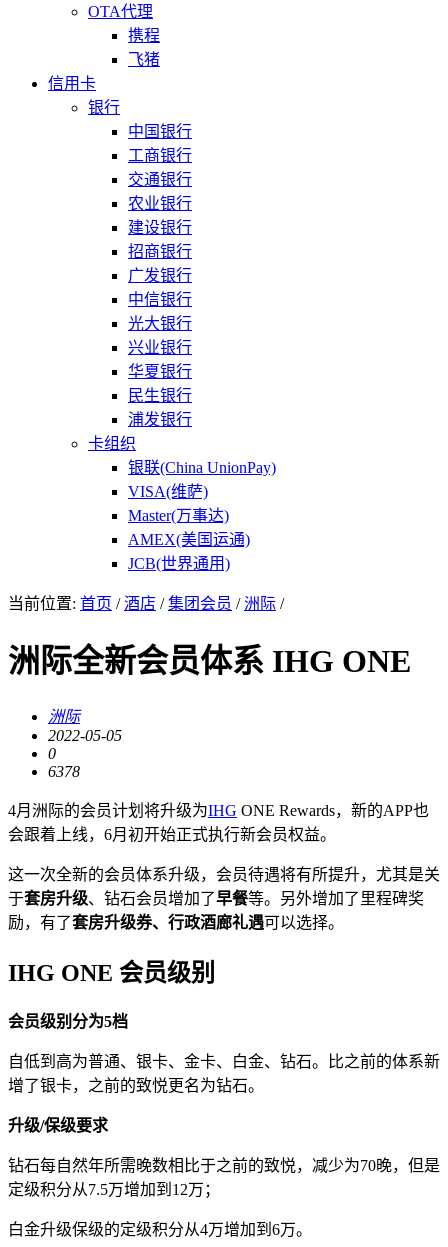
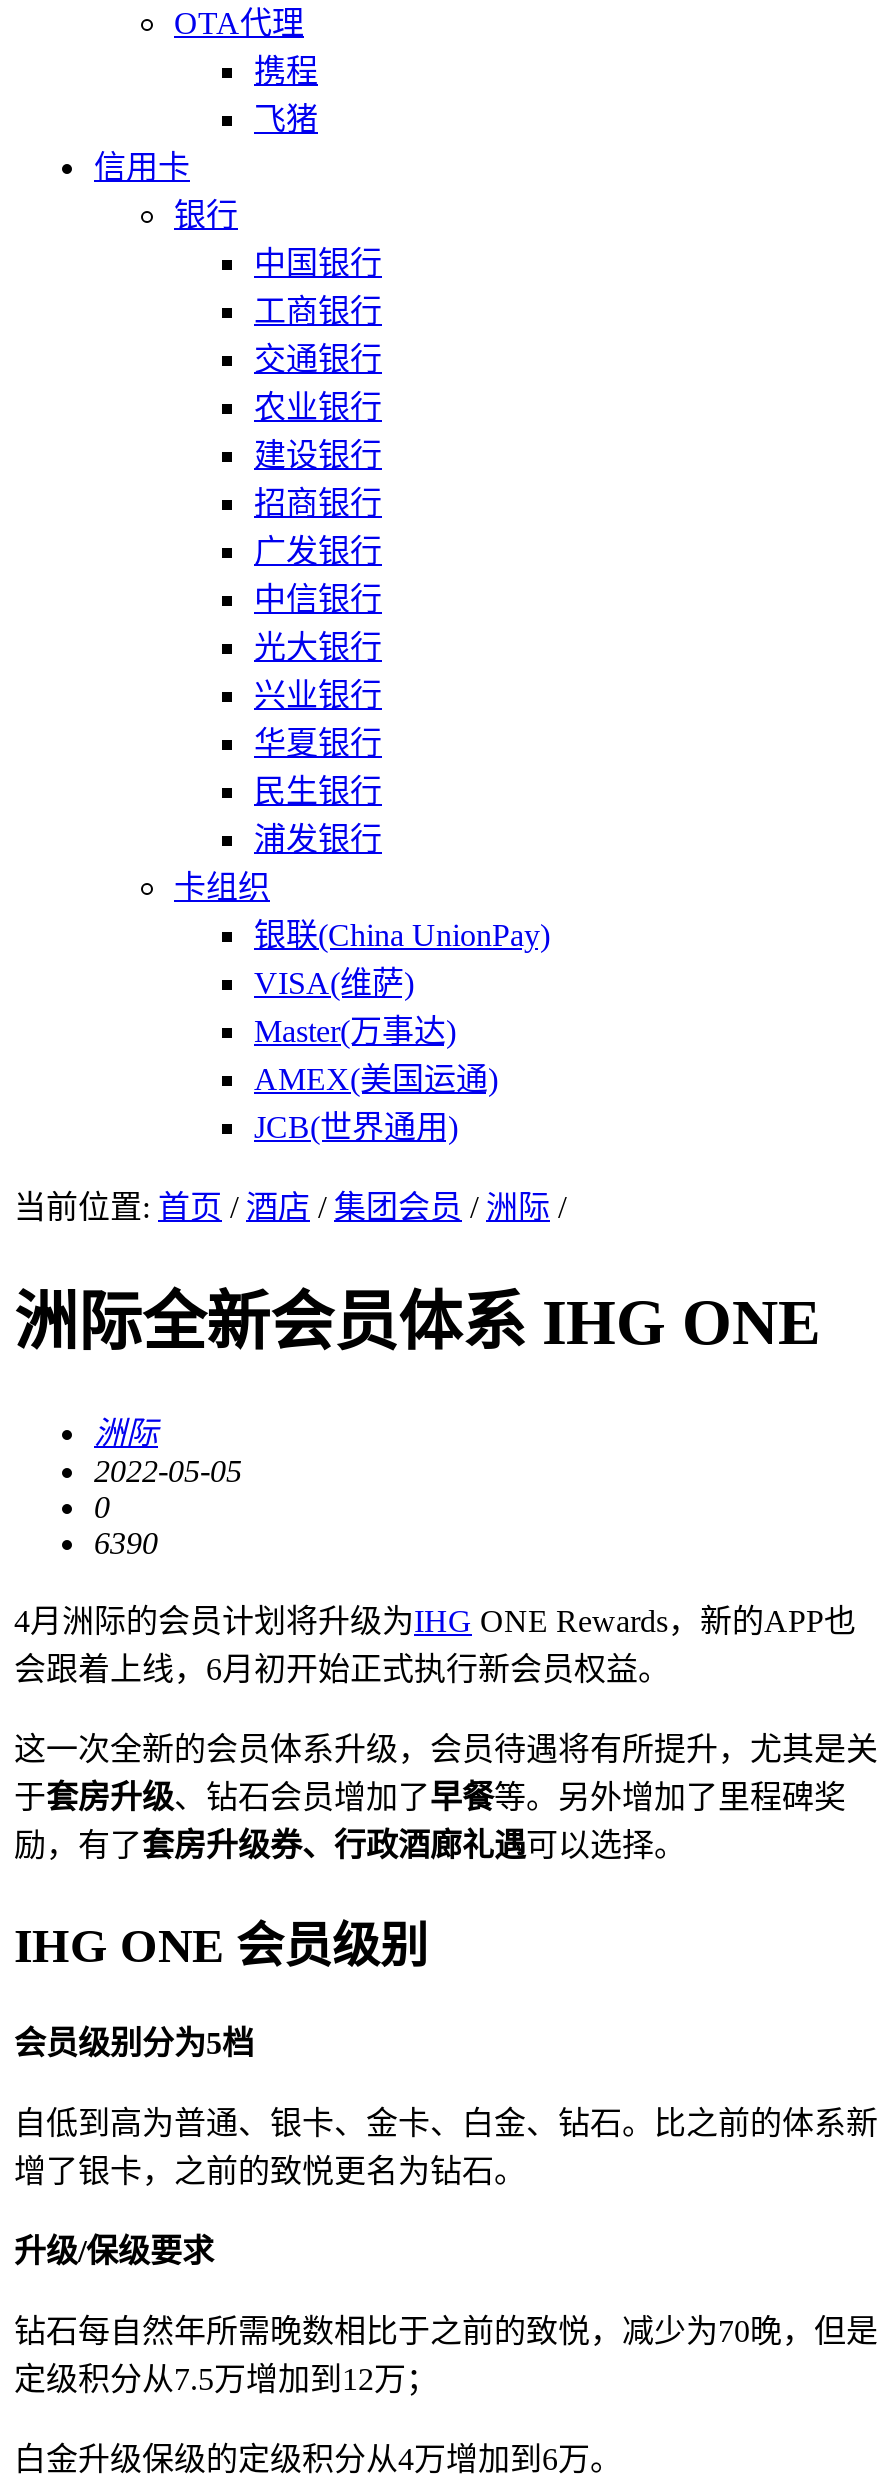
[48,763,80,780] 6378 -> [94,1526,158,1560] 6390

